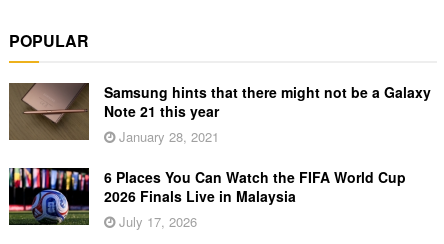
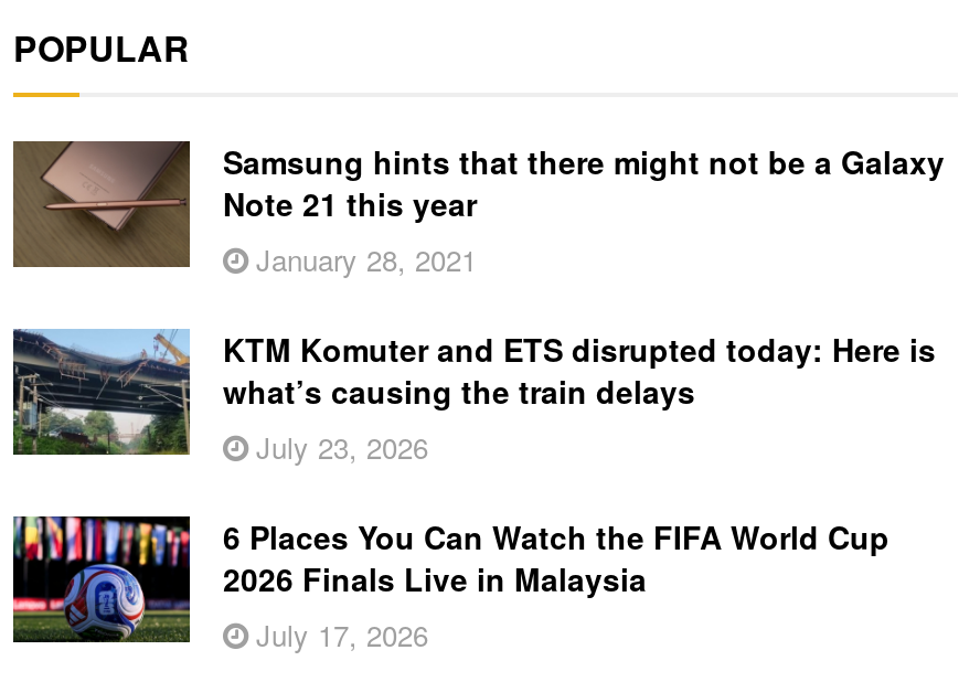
none -> [13,326,936,467] [image] | KTM Komuter and ETS disrupted today: Here is | what’s causing the train delays | July 23, 2026

